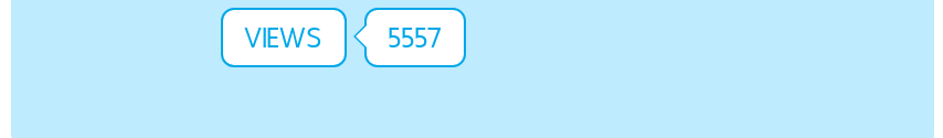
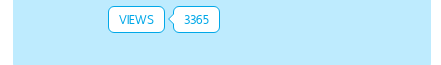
[244,11,441,60] VIEWS 5557 -> [119,7,209,29] VIEWS 3365

